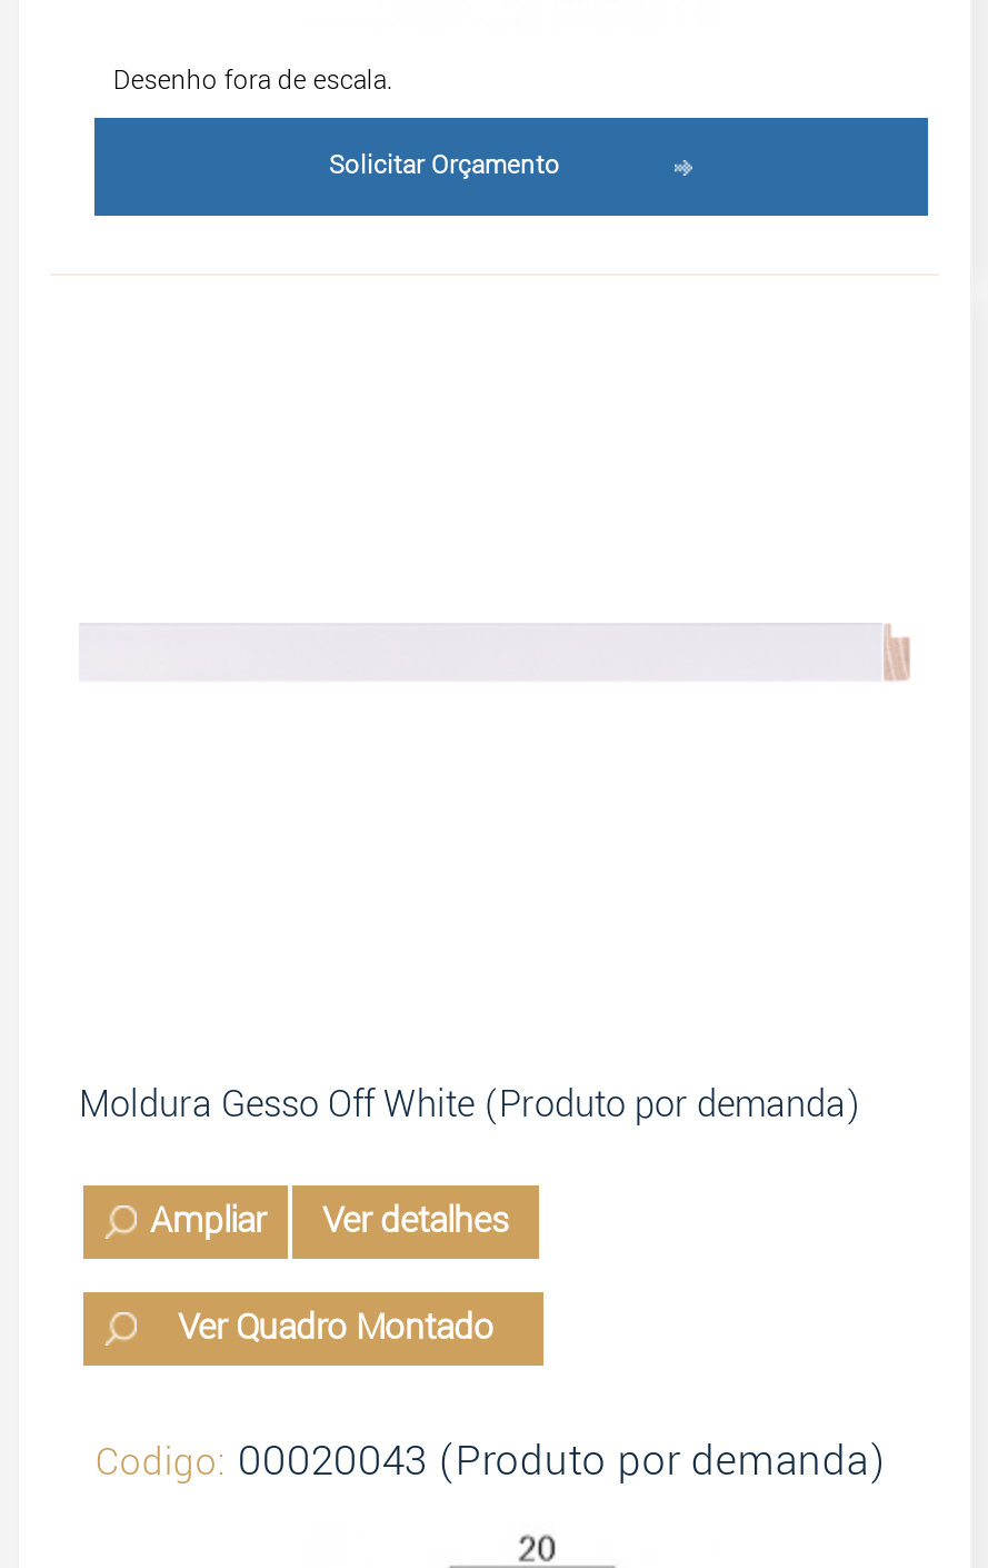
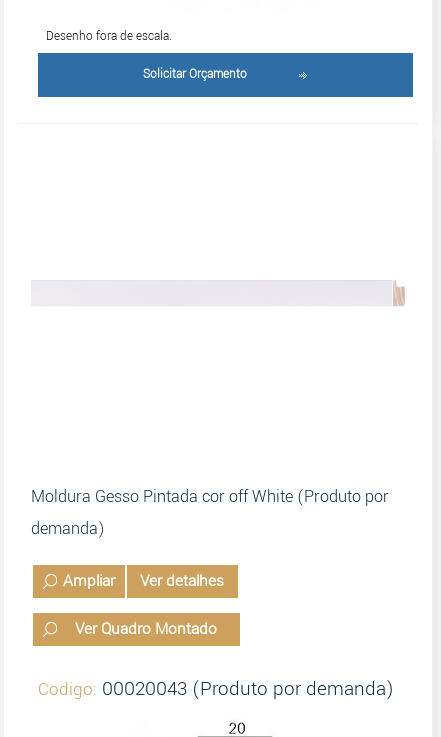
[79,1079,861,1130] Moldura Gesso Off White (Produto por demanda) -> [31,485,389,540] Moldura Gesso Pintada cor off White (Produto por | demanda)

